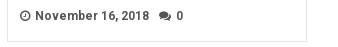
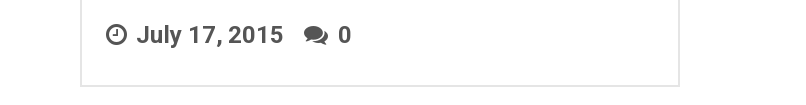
[32,9,183,23] November 16, 2018 0 -> [130,20,352,48] July 17, 2015 0

